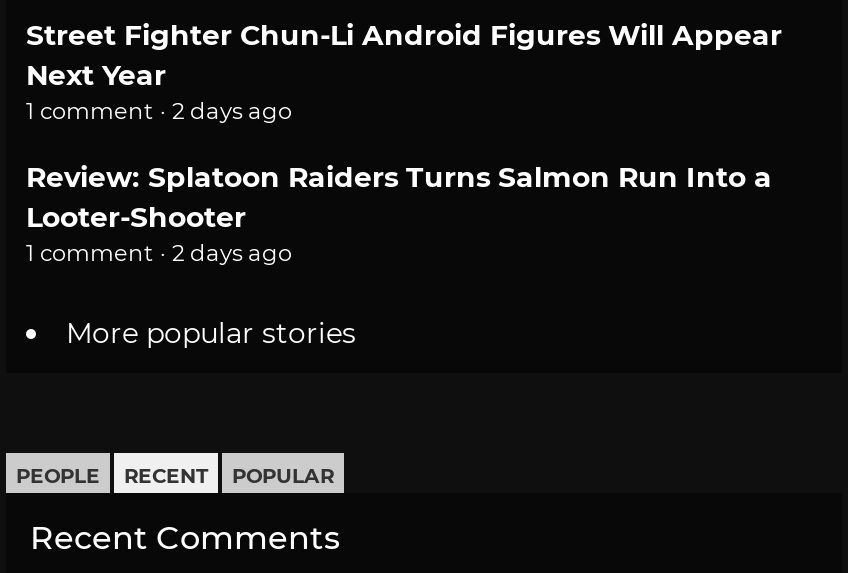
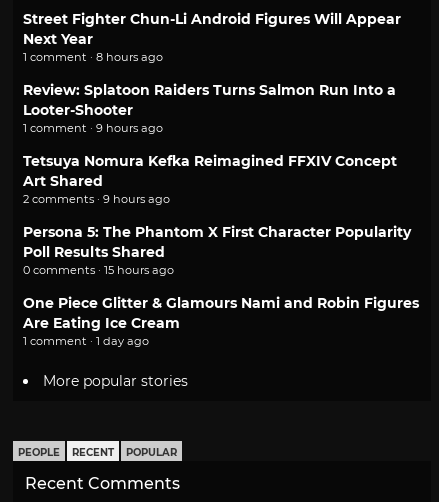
[26,97,292,125] 1 comment · 2 days ago -> [23,50,163,64] 1 comment · 8 hours ago
[26,239,292,267] 1 comment · 2 days ago -> [23,121,419,348] 1 comment · 9 hours ago | Tetsuya Nomura Kefka Reimagined FFXIV Concept | Art Shared | 2 comments · 9 hours ago | Persona 5: The Phantom X First Character Popularity | Poll Results Shared | 0 comments · 15 hours ago | One Piece Glitter & Glamours Nami and Robin Figures | Are Eating Ice Cream | 1 comment · 1 day ago

